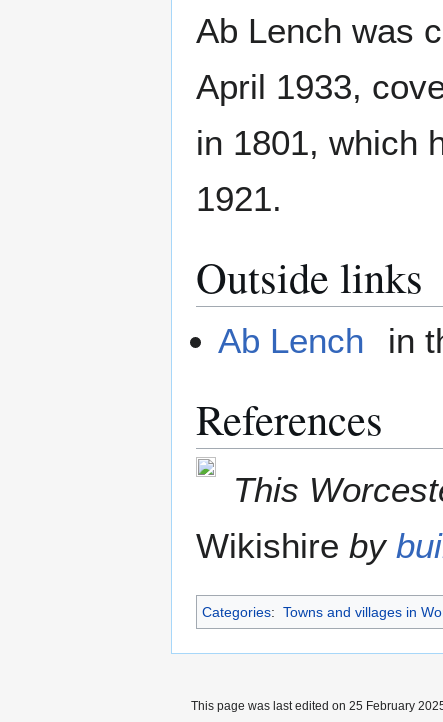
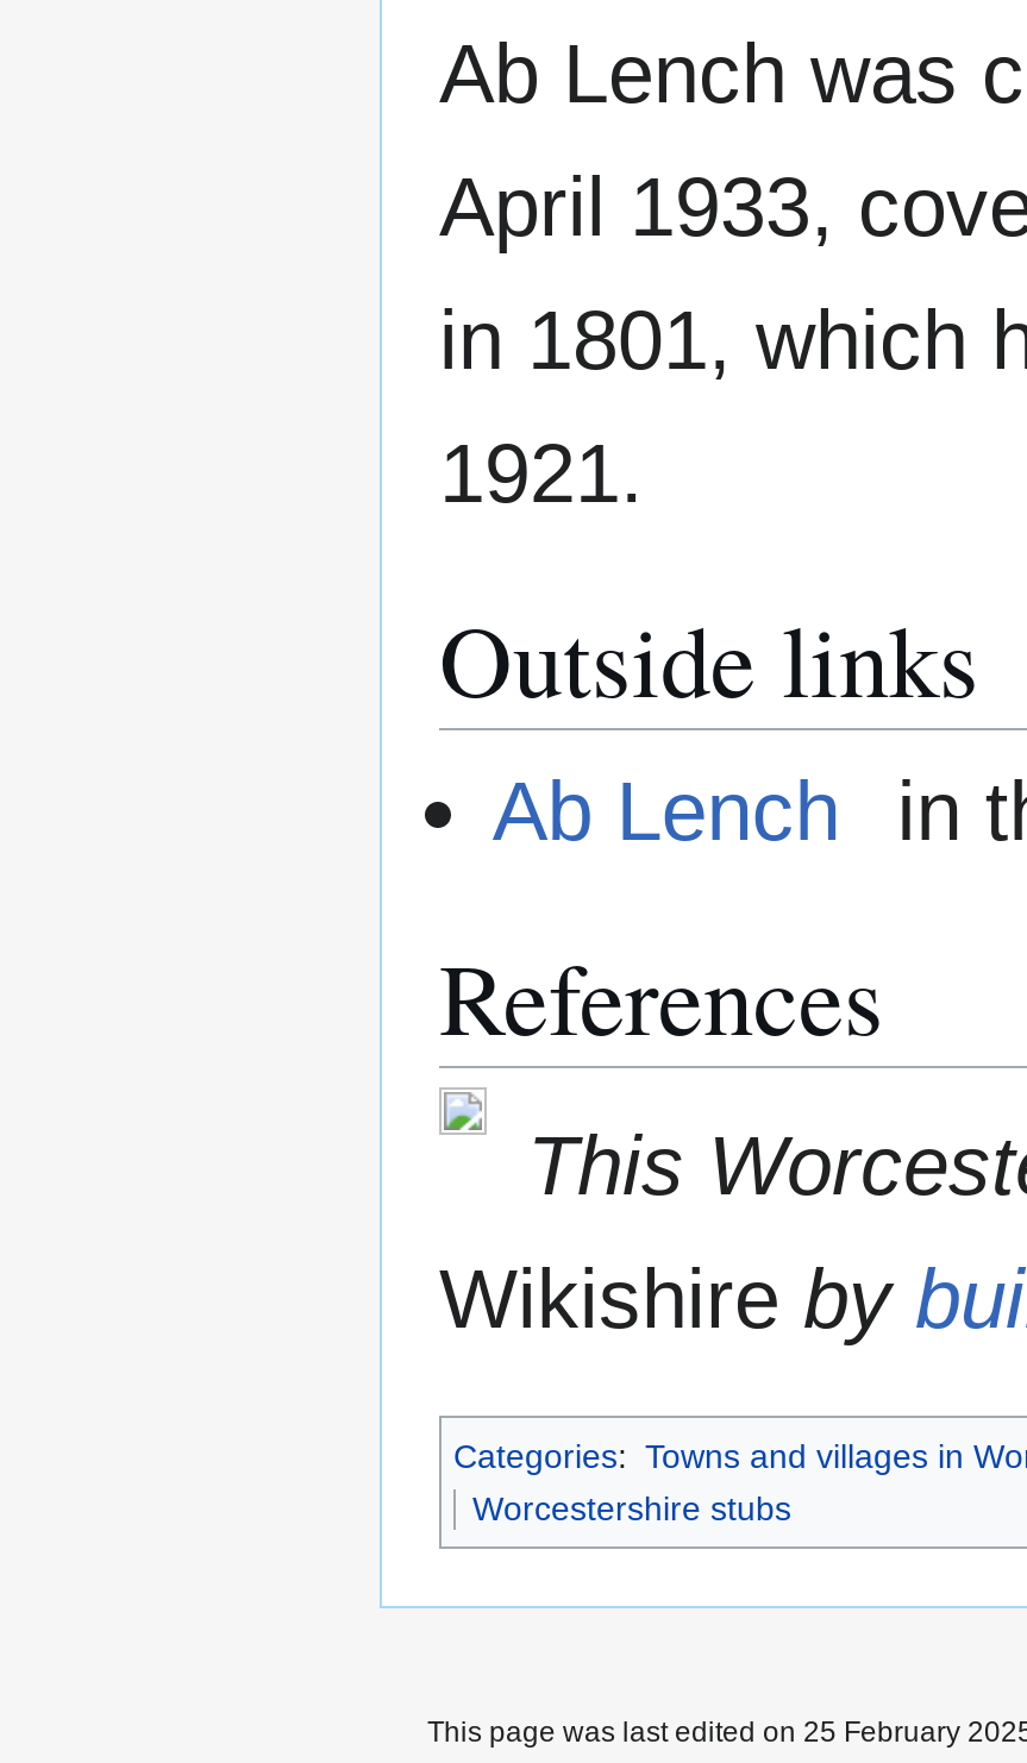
none -> [472,1489,791,1527] Worcestershire stubs

